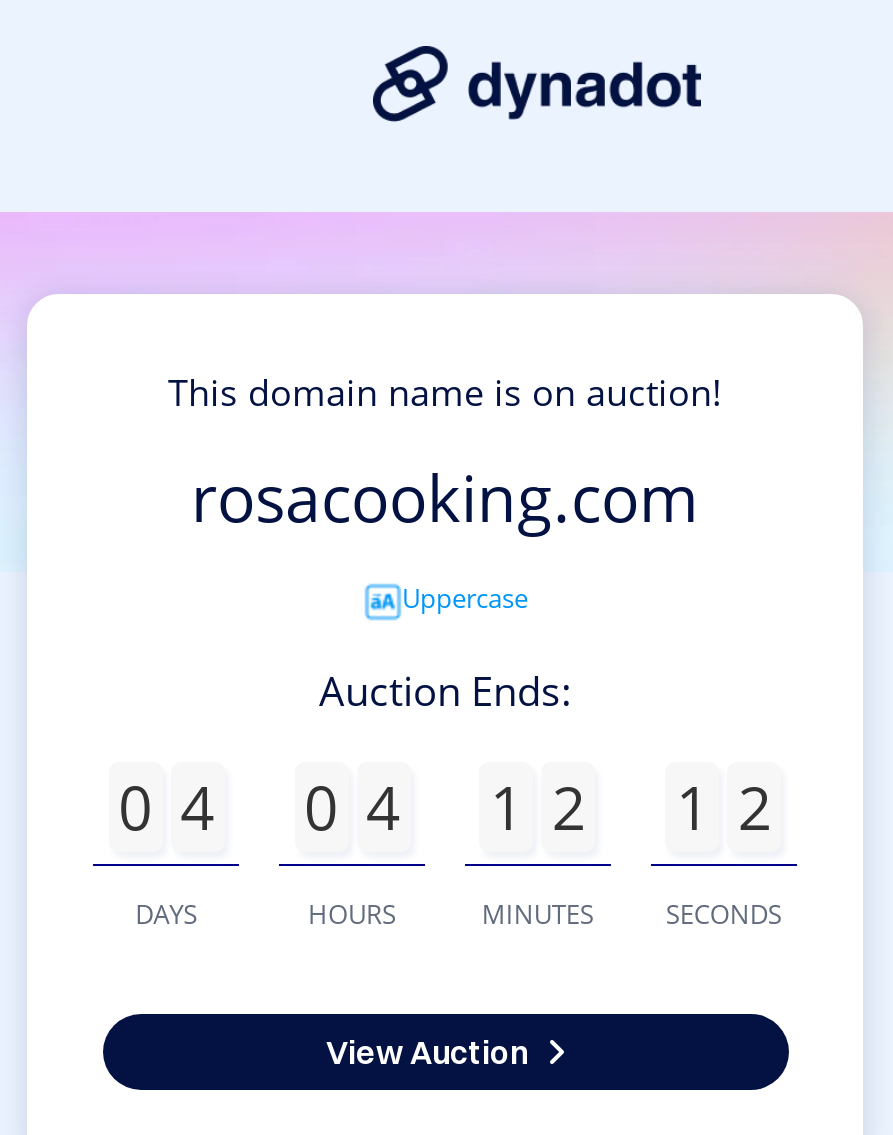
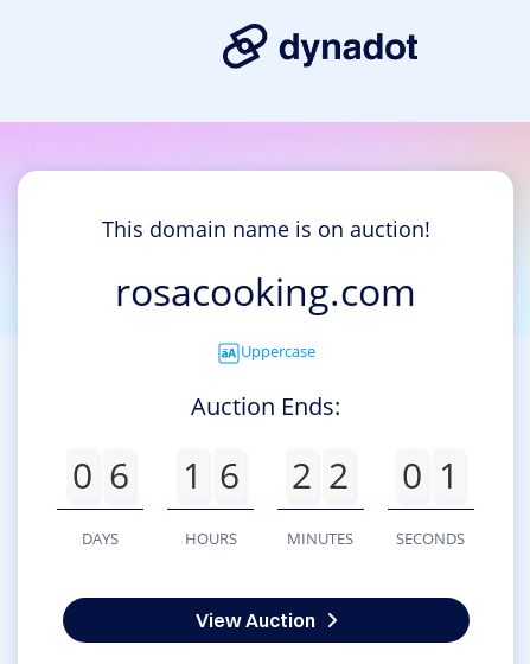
[118,766,214,848] 0 4 -> [72,451,129,499] 0 6
[304,766,400,848] 0 4 -> [182,451,239,499] 1 6
[490,766,586,848] 1 2 -> [292,451,349,499] 2 2
[676,766,772,848] 1 2 -> [402,451,459,499] 0 1

